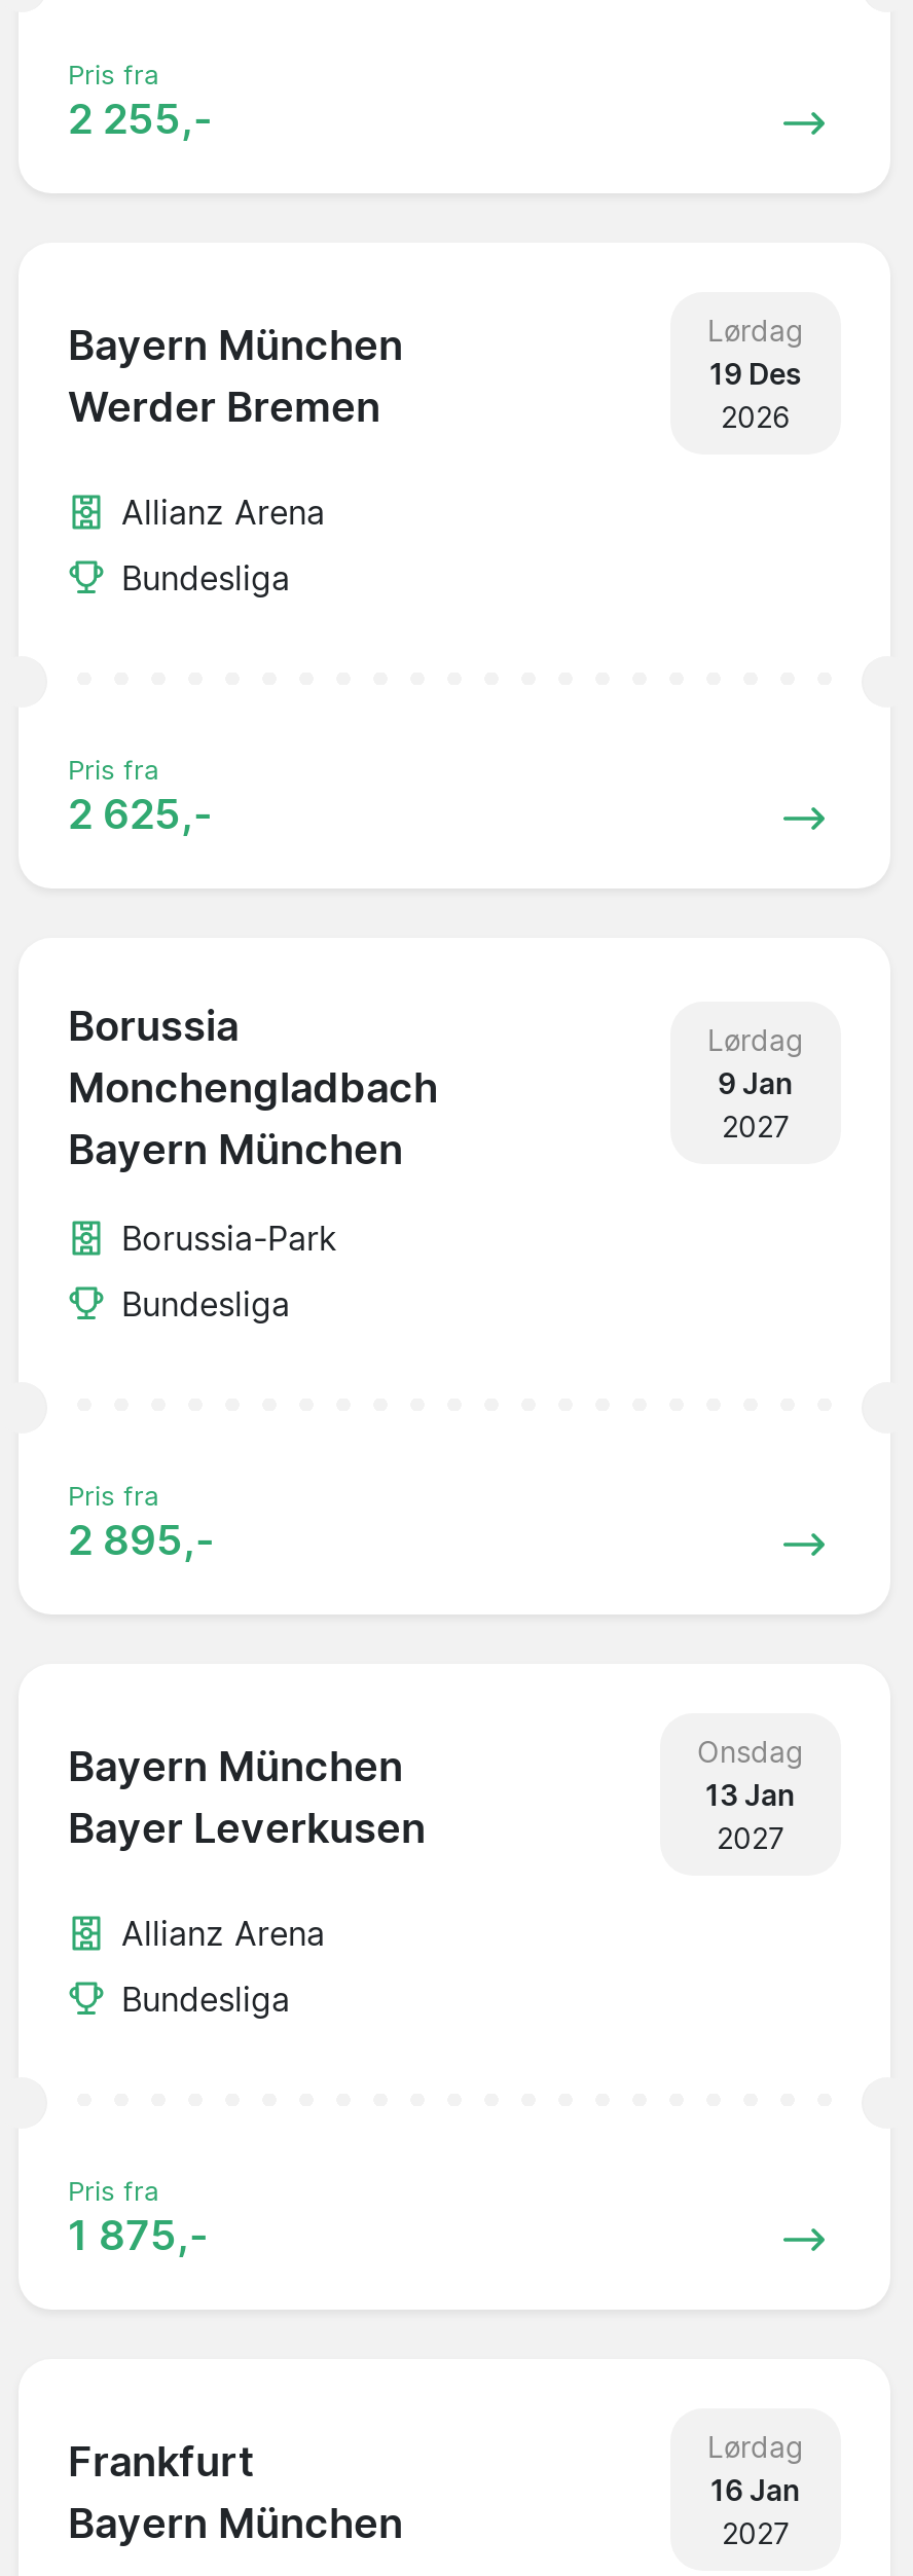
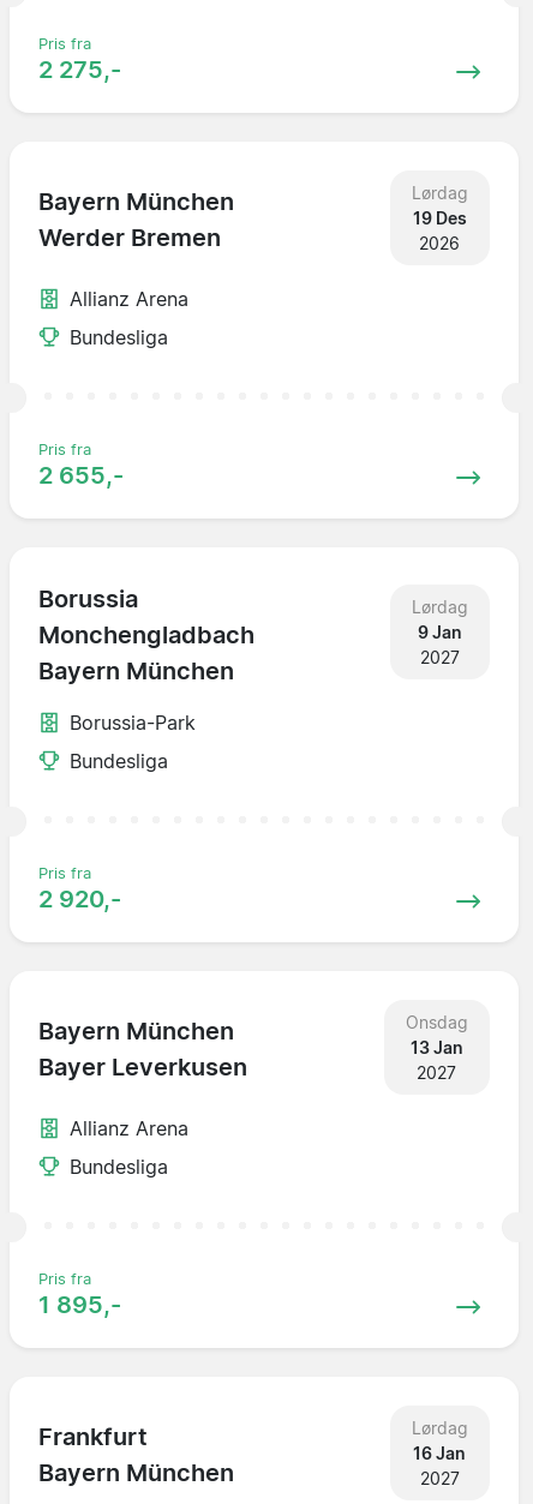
[68,94,212,143] 2 255,- -> [38,55,121,84] 2 275,-
[68,789,212,838] 2 625,- -> [38,460,124,489] 2 655,-
[68,1515,214,1564] 2 895,- -> [38,884,121,913] 2 920,-
[68,2210,208,2259] 1 875,- -> [38,1290,121,1319] 1 895,-

